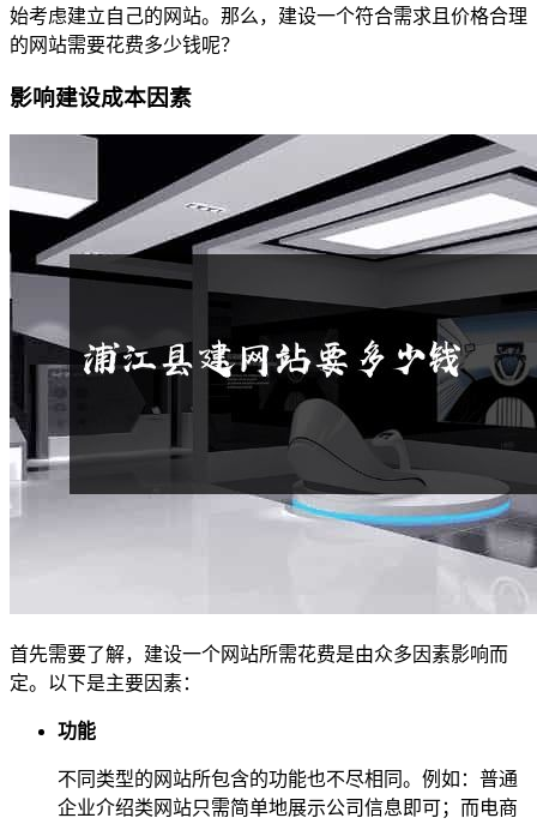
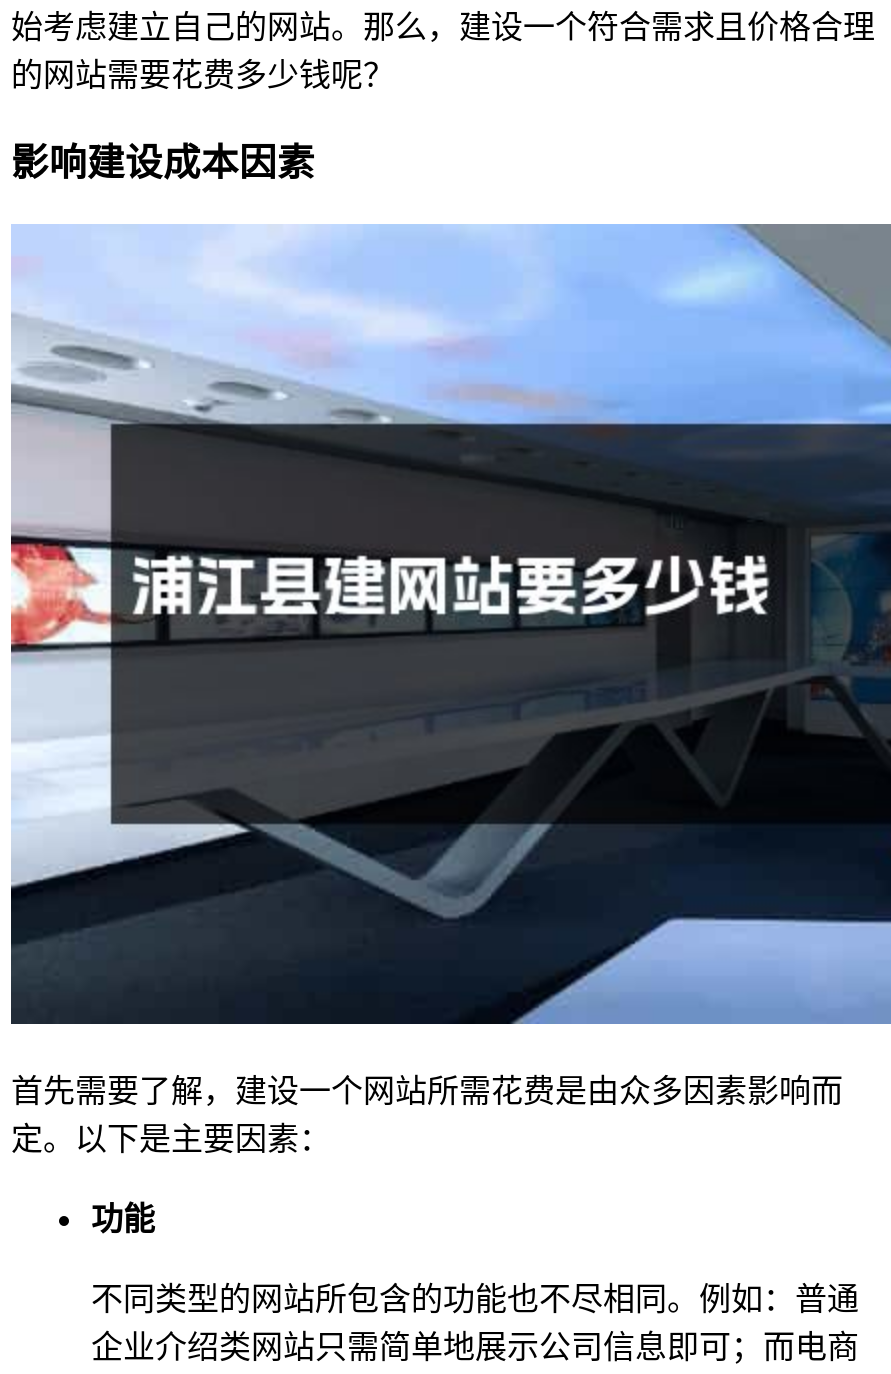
[8,133,533,614] [image] -> [9,224,885,1026] [image]

